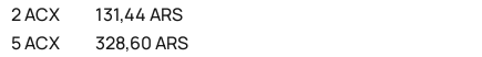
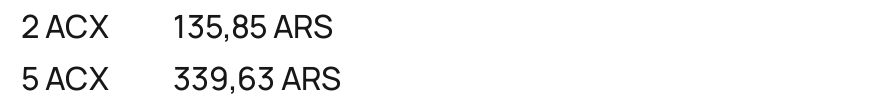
[11,2,183,27] 2 ACX 131,44 ARS -> [21,4,333,48] 2 ACX 135,85 ARS
[11,31,188,55] 5 ACX 328,60 ARS -> [21,56,341,100] 5 ACX 339,63 ARS

